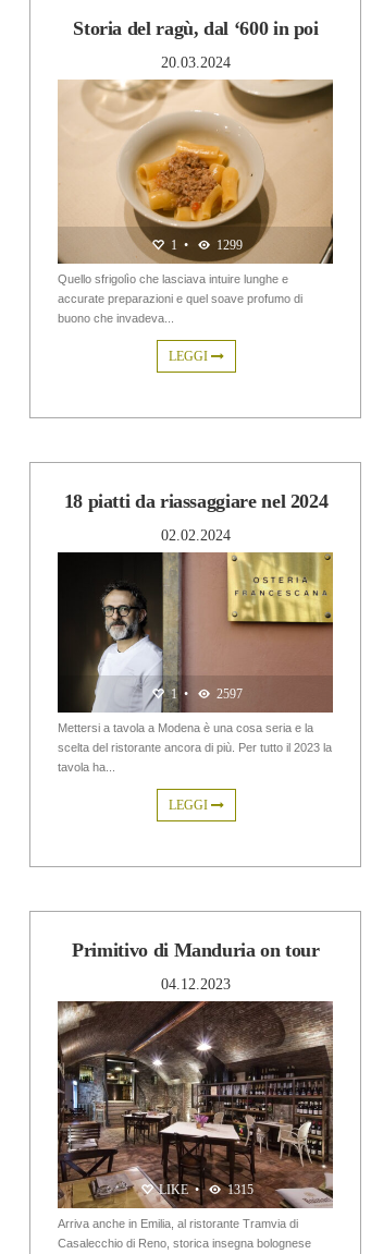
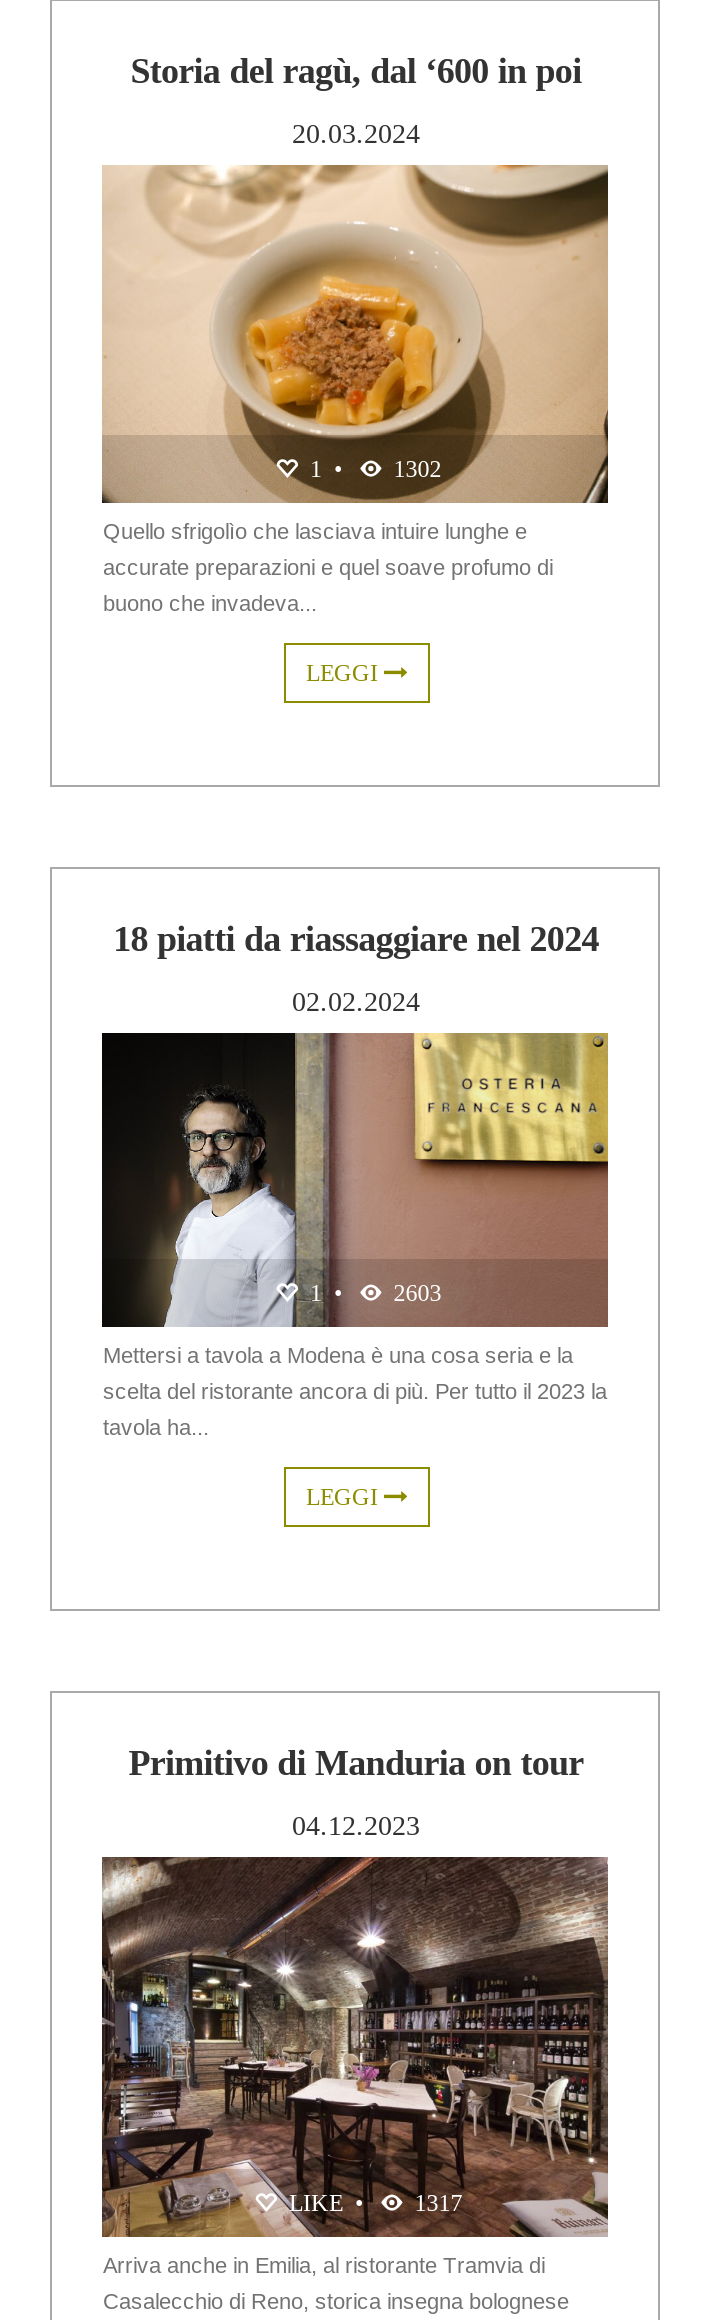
[168,237,242,252] 1 • 1299 -> [304,454,442,482] 1 • 1302
[168,687,242,702] 1 • 2597 -> [304,1279,442,1307] 1 • 2603
[156,1182,254,1198] LIKE • 1315 -> [283,2188,463,2216] LIKE • 1317

